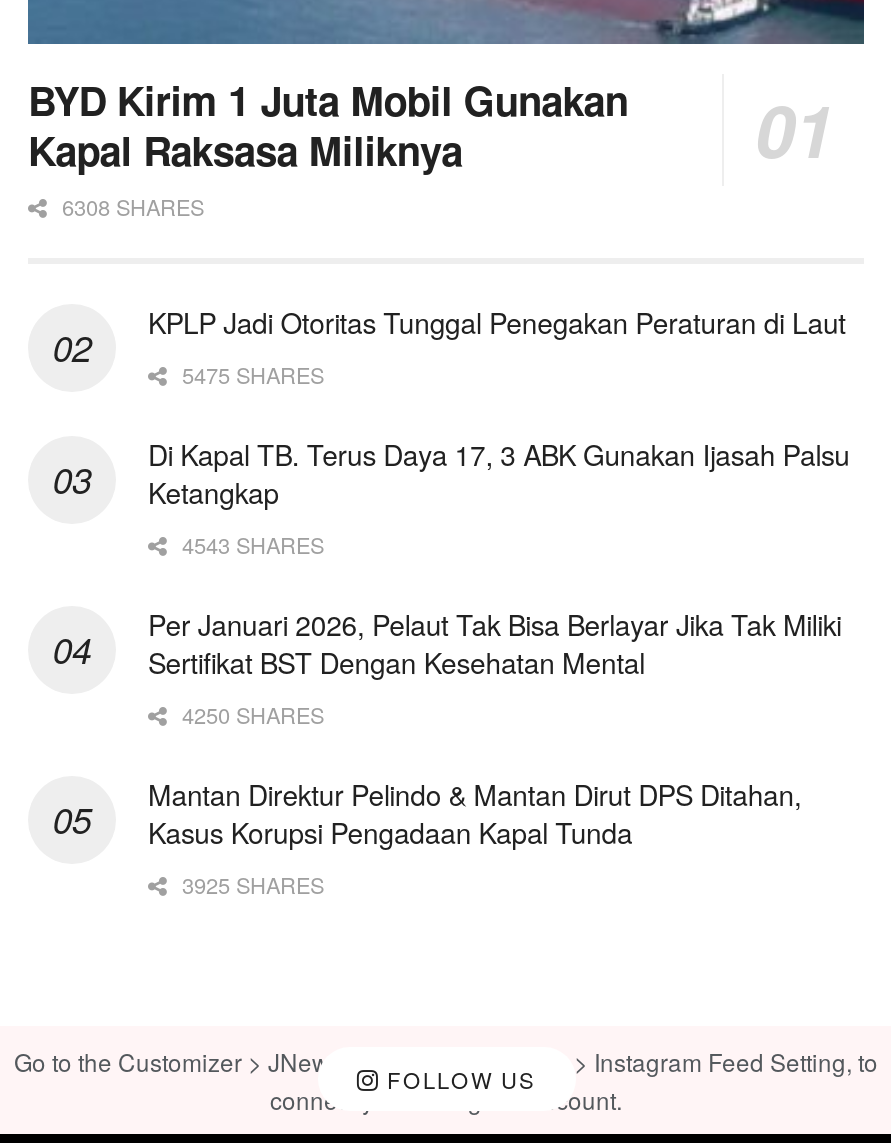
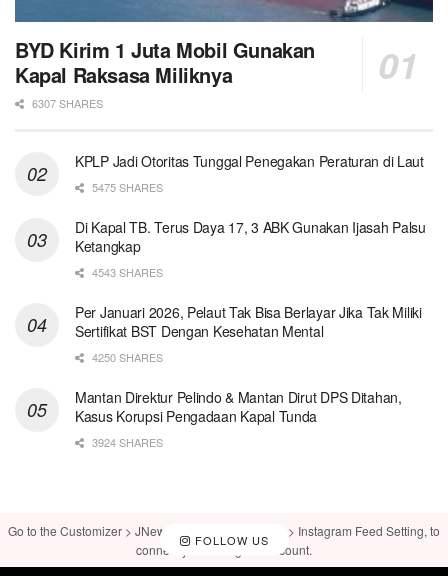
[56,189,204,221] 6308 SHARES -> [29,95,103,111] 6307 SHARES
[176,867,324,899] 3925 SHARES -> [89,434,163,450] 3924 SHARES

